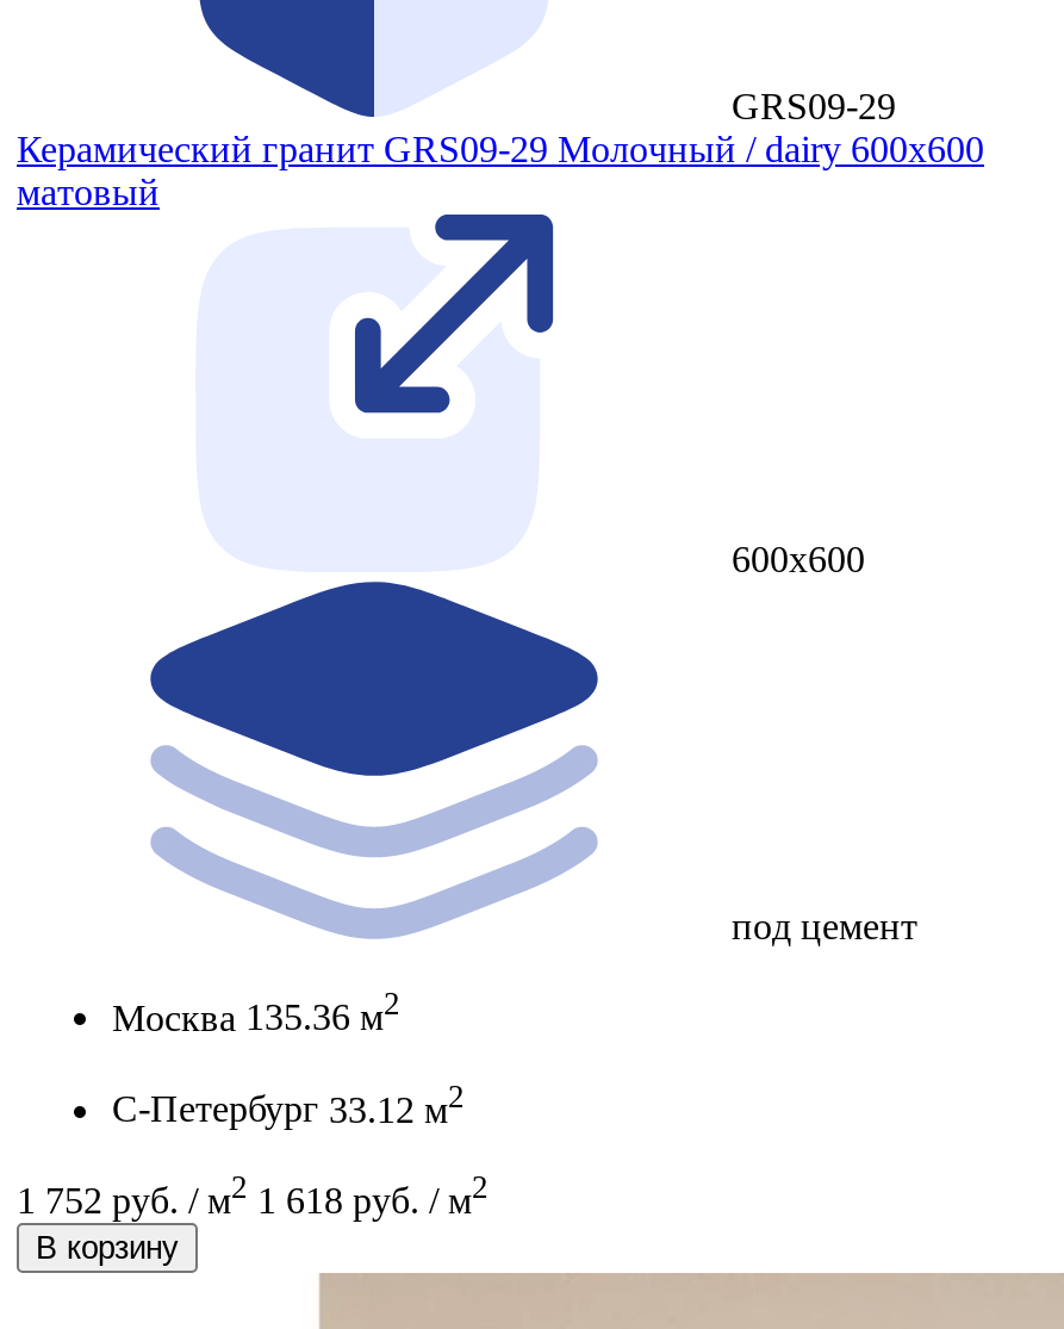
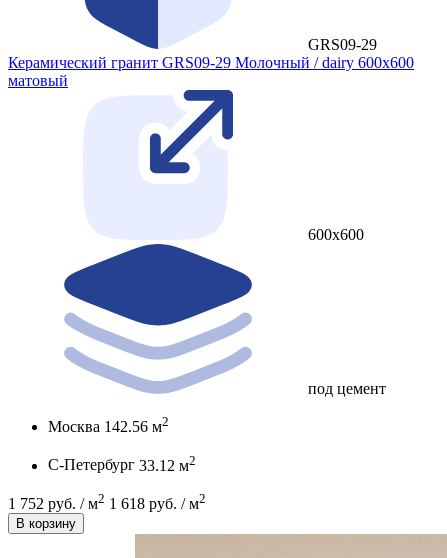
[112,987,400,1037] Москва 135.36 м2 -> [48,414,169,435] Москва 142.56 м2

